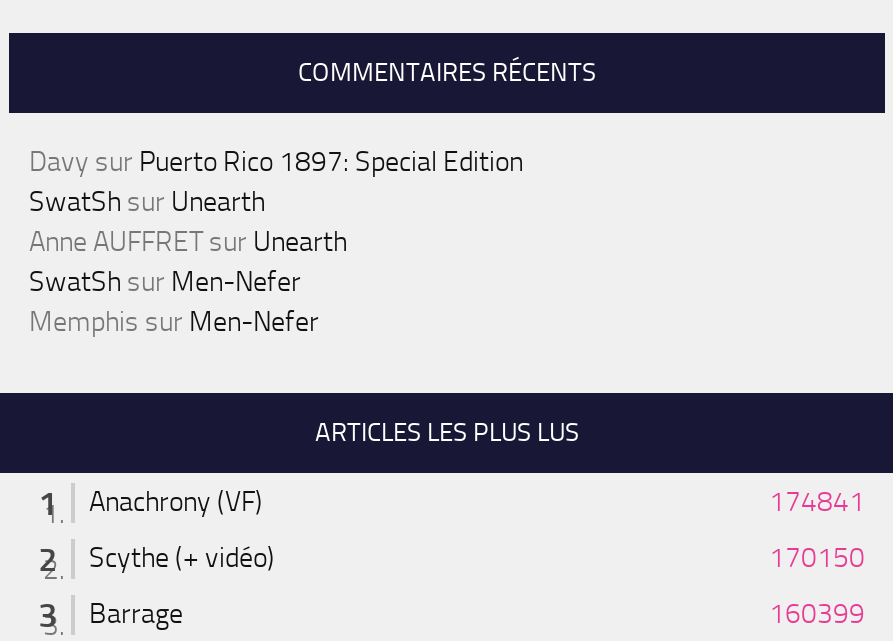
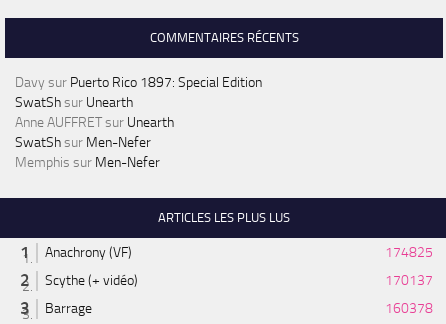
[769,486,865,520] 174841 -> [385,243,433,260] 174825
[769,542,865,576] 170150 -> [385,271,433,288] 170137
[769,598,865,632] 160399 -> [385,299,433,316] 160378

